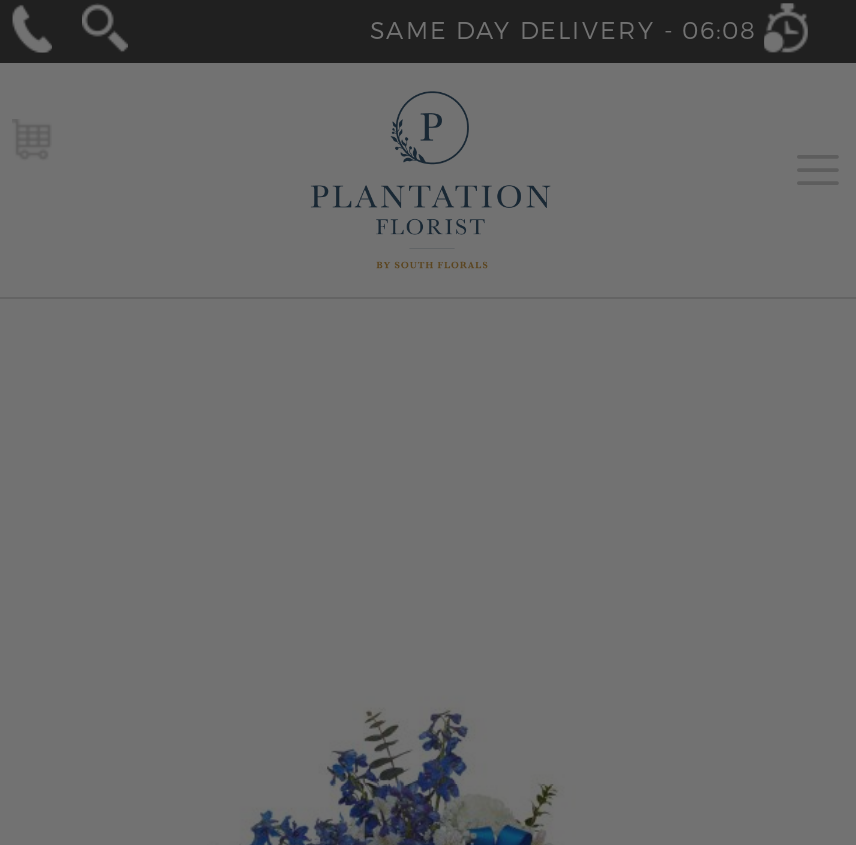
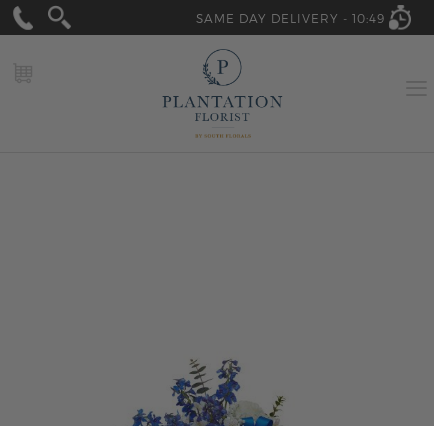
[370,15,756,43] SAME DAY DELIVERY - 06:08 -> [196,11,385,25] SAME DAY DELIVERY - 10:49

